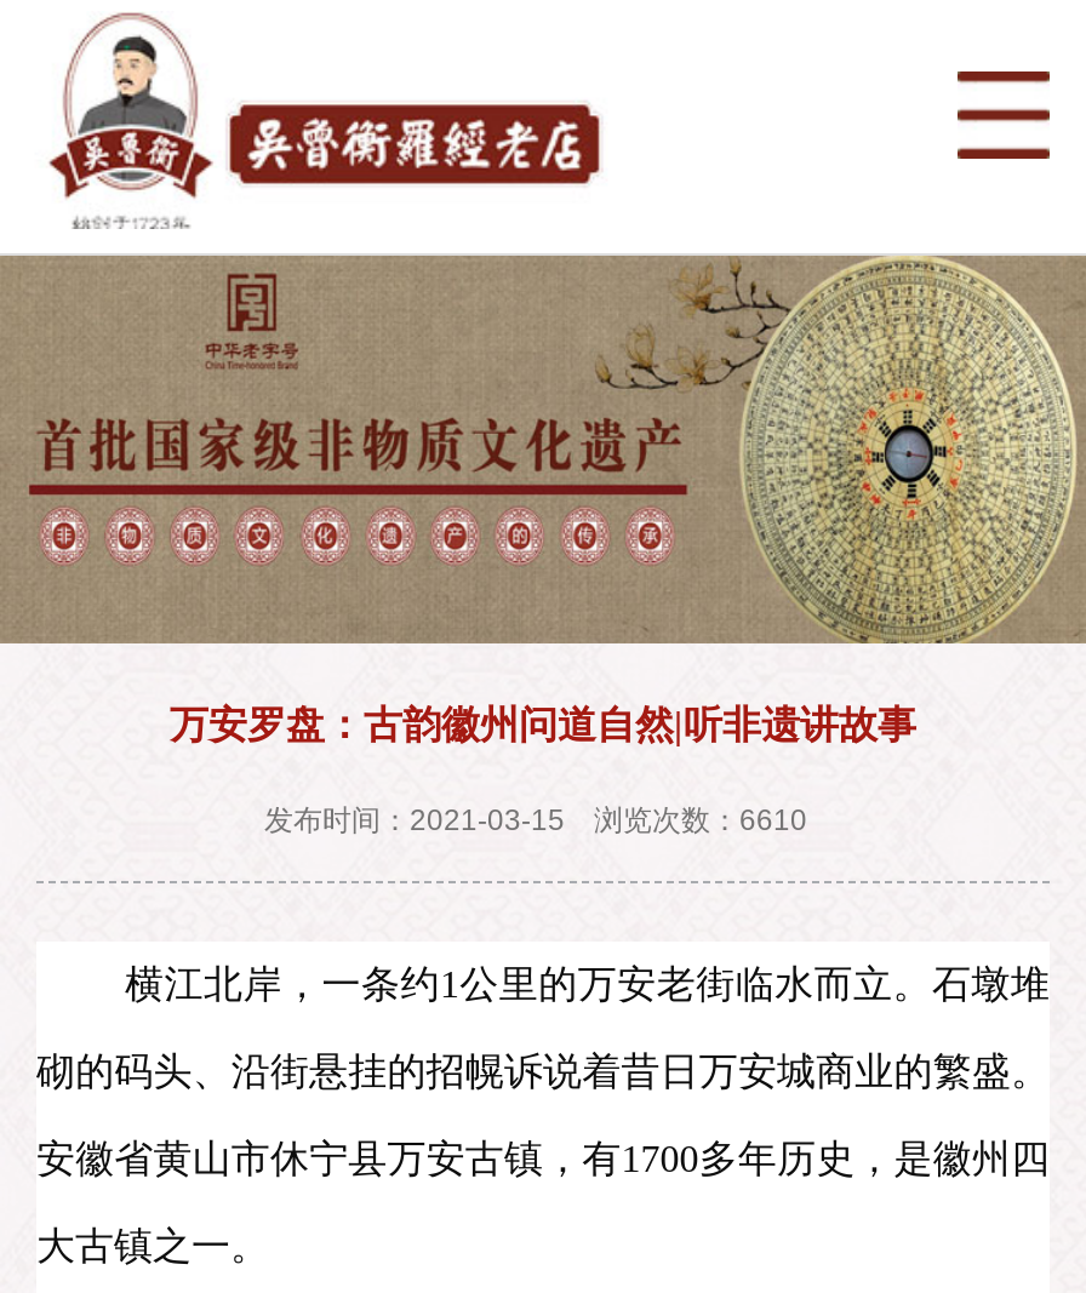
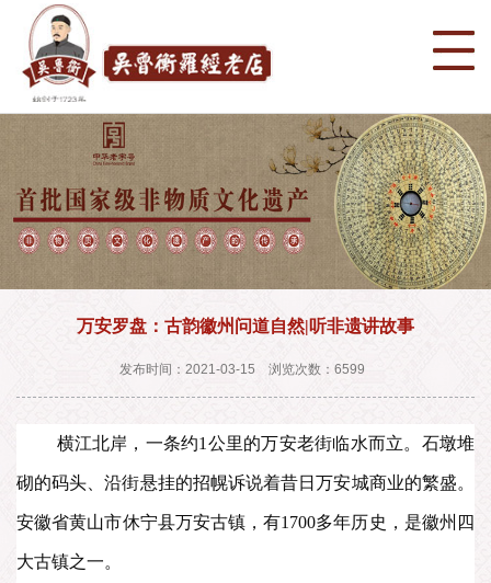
[264,803,822,837] 发布时间：2021-03-15 浏览次数：6610 -> [119,361,372,377] 发布时间：2021-03-15 浏览次数：6599

